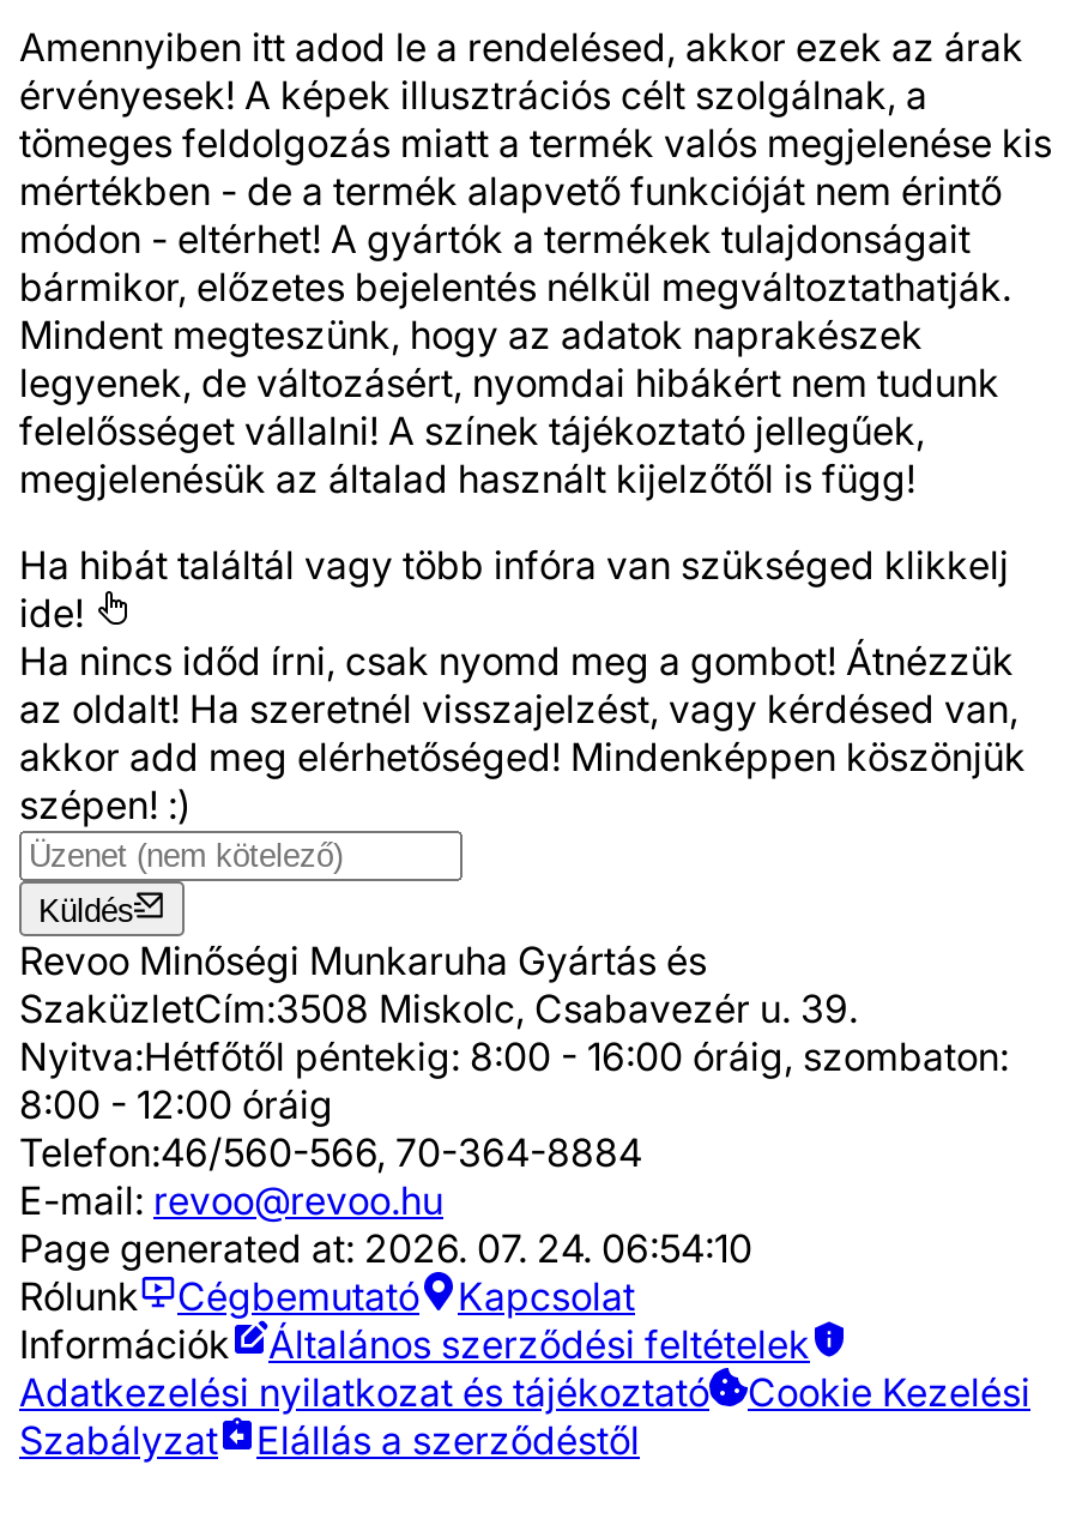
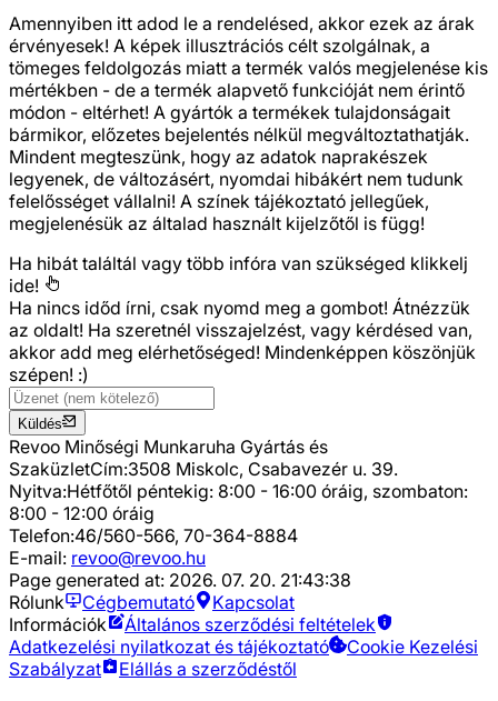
[19,1224,752,1272] Page generated at: 2026. 07. 24. 06:54:10 -> [9,569,351,591] Page generated at: 2026. 07. 20. 21:43:38

